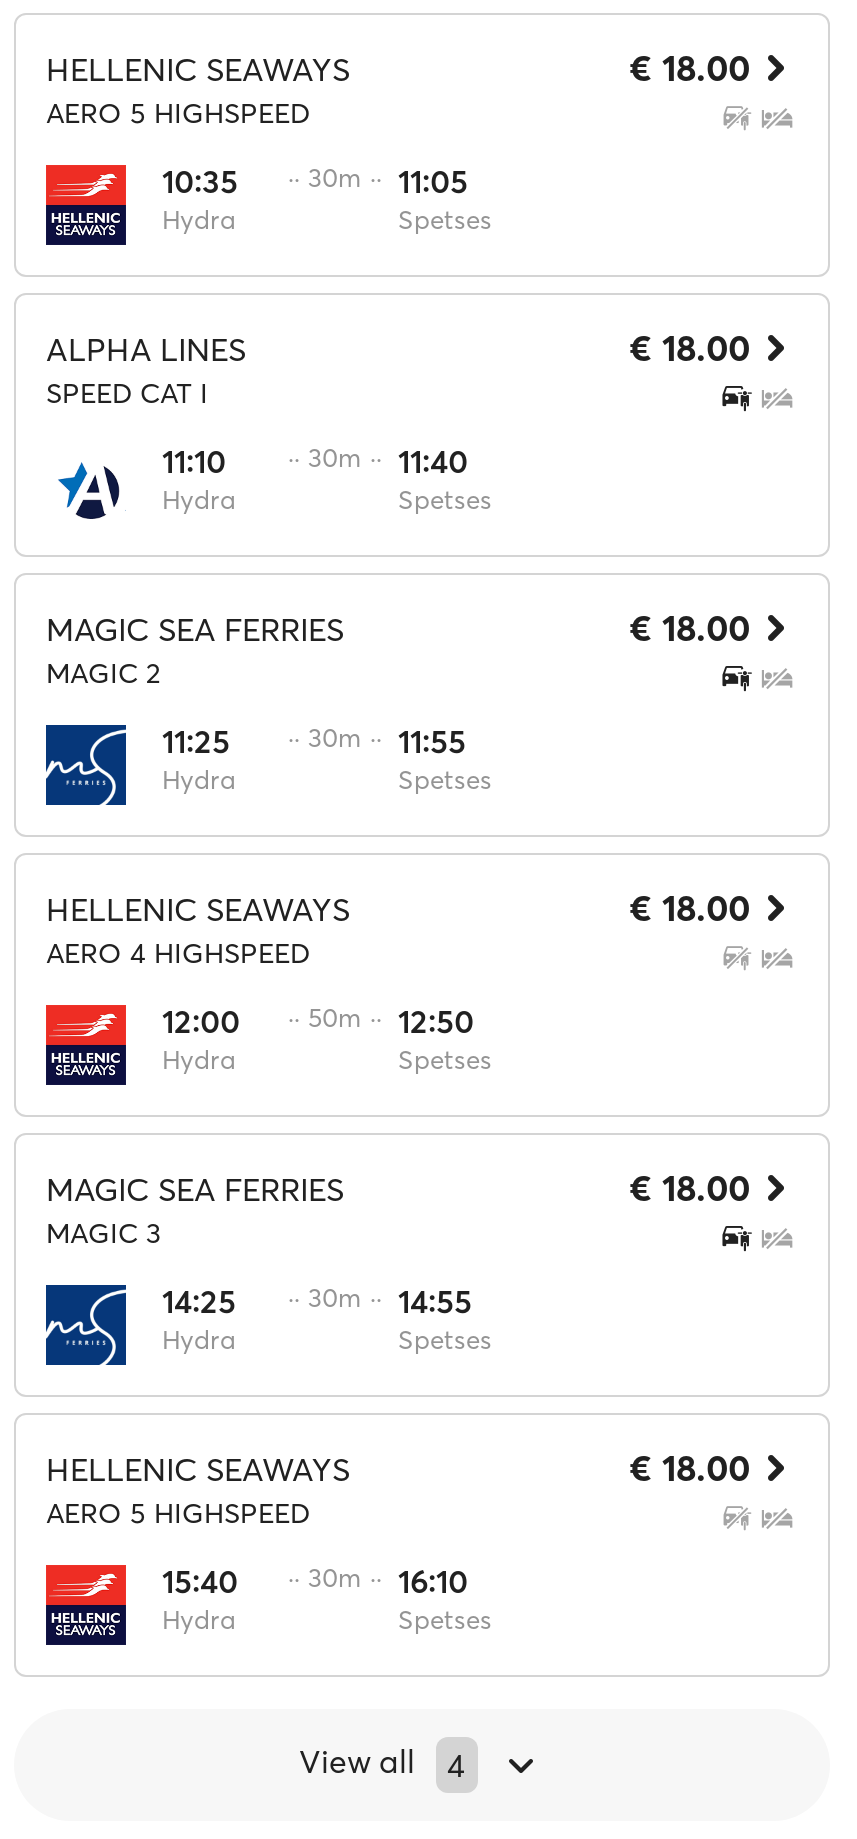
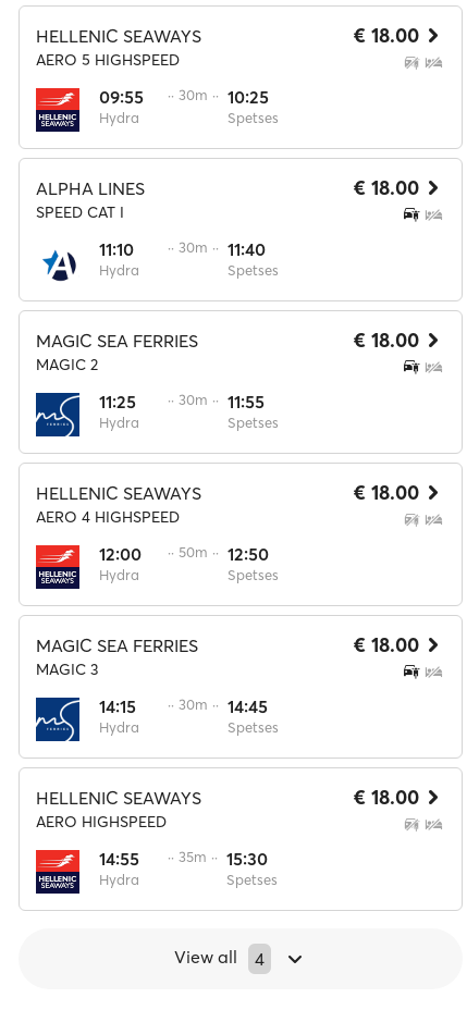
[162,161,238,201] 10:35 -> [99,86,144,108] 09:55
[288,161,468,201] ·· 30m ·· 11:05 -> [168,86,269,108] ·· 30m ·· 10:25
[162,1281,236,1321] 14:25 -> [99,695,136,717] 14:15
[288,1281,472,1321] ·· 30m ·· 14:55 -> [168,695,268,717] ·· 30m ·· 14:45
[46,1495,310,1531] AERO 5 HIGHSPEED -> [36,812,167,832] AERO HIGHSPEED
[162,1561,238,1601] 15:40 -> [99,848,139,870] 14:55
[288,1561,468,1601] ·· 30m ·· 16:10 -> [168,848,268,870] ·· 35m ·· 15:30

